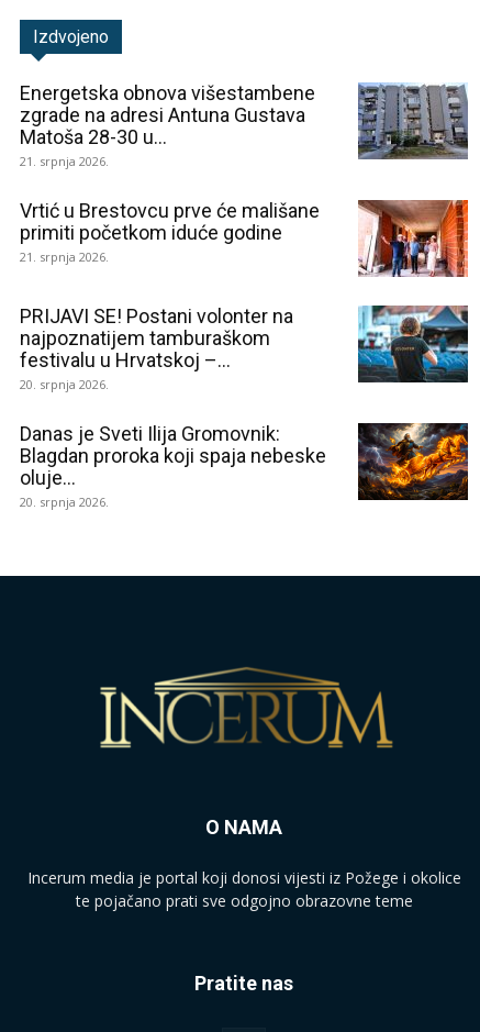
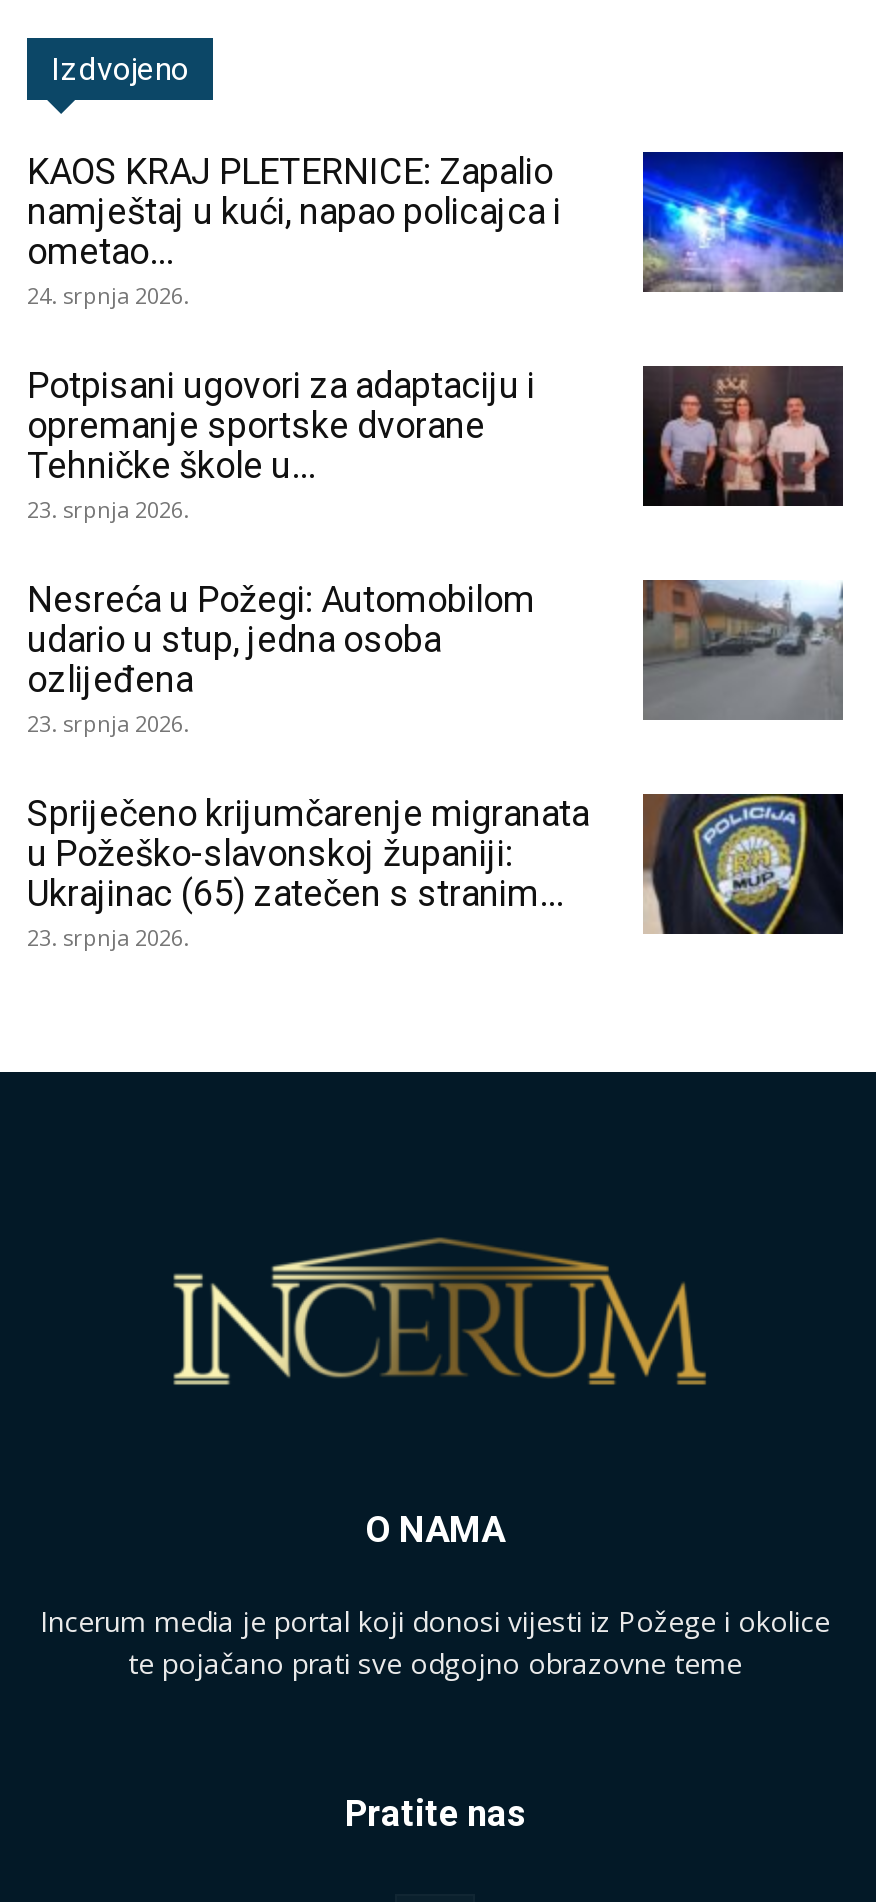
[20,81,468,169] [image] | Energetska obnova višestambene | zgrade na adresi Antuna Gustava | Matoša 28-30 u... | 21. srpnja 2026. -> [27,150,845,310] [image] | KAOS KRAJ PLETERNICE: Zapalio | namještaj u kući, napao policajca i | ometao... | 24. srpnja 2026.
[20,199,320,265] Vrtić u Brestovcu prve će mališane | primiti početkom iduće godine | 21. srpnja 2026. -> [27,364,535,524] Potpisani ugovori za adaptaciju i | opremanje sportske dvorane | Tehničke škole u... | 23. srpnja 2026.
[358,199,469,278] [image] -> [641,364,845,508] [image]
[20,304,293,392] PRIJAVI SE! Postani volonter na | najpoznatijem tamburaškom | festivalu u Hrvatskoj –... | 20. srpnja 2026. -> [27,578,535,738] Nesreća u Požegi: Automobilom | udario u stup, jedna osoba | ozlijeđena | 23. srpnja 2026.
[358,304,469,382] [image] -> [641,578,843,720] [image]
[20,422,469,510] [image] | Danas je Sveti Ilija Gromovnik: | Blagdan proroka koji spaja nebeske | oluje... | 20. srpnja 2026. -> [27,792,843,952] [image] | Spriječeno krijumčarenje migranata | u Požeško-slavonskoj županiji: | Ukrajinac (65) zatečen s stranim... | 23. srpnja 2026.

